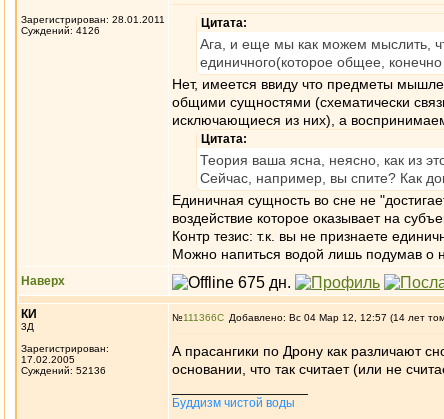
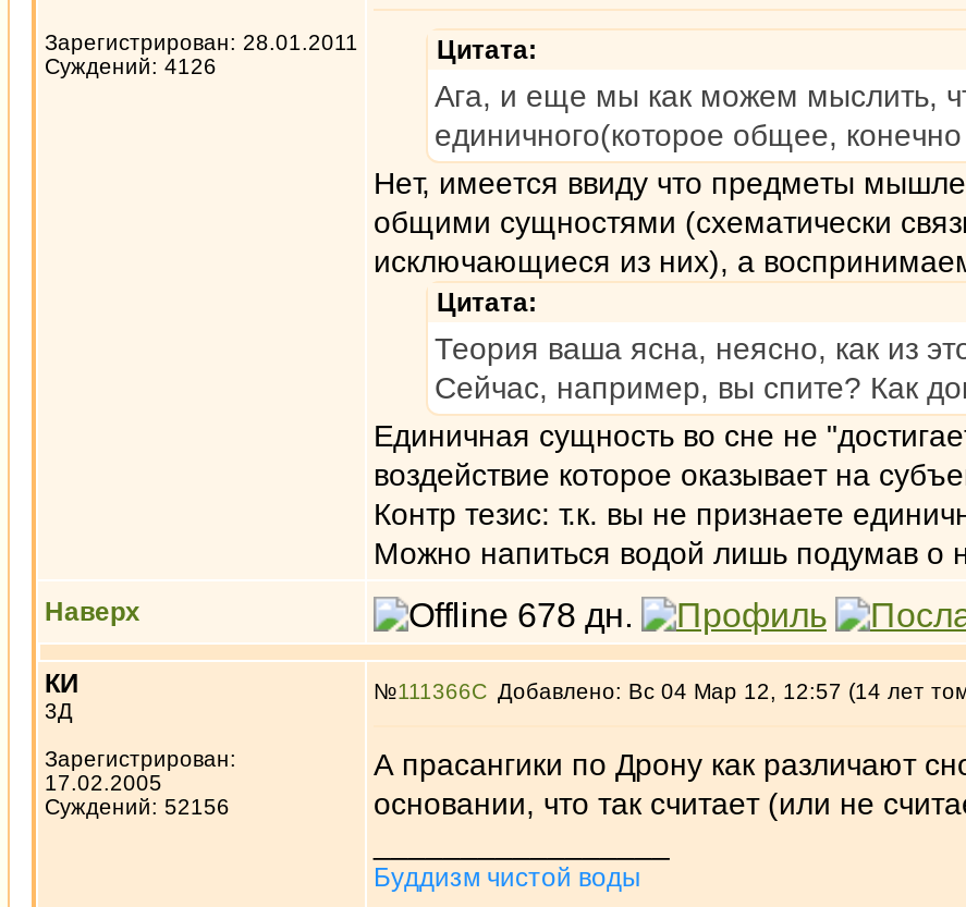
[21,365,106,376] Суждений: 52136 -> [45,795,230,819] Суждений: 52156

